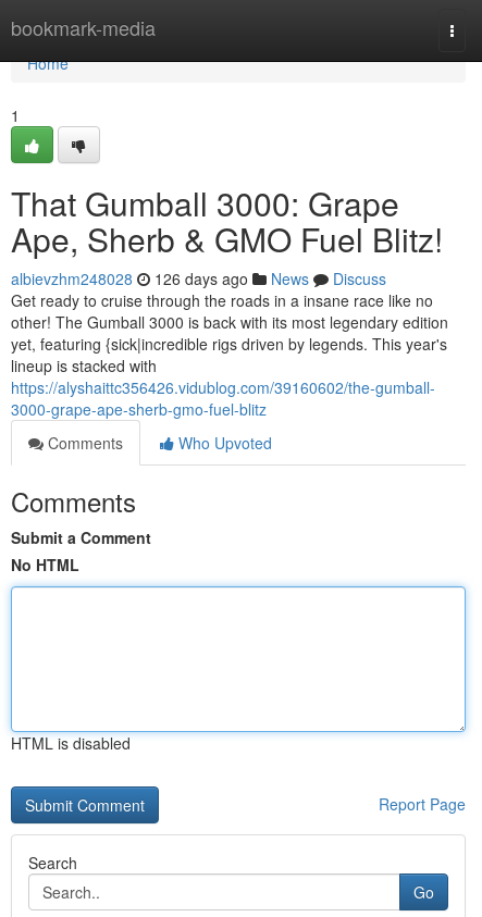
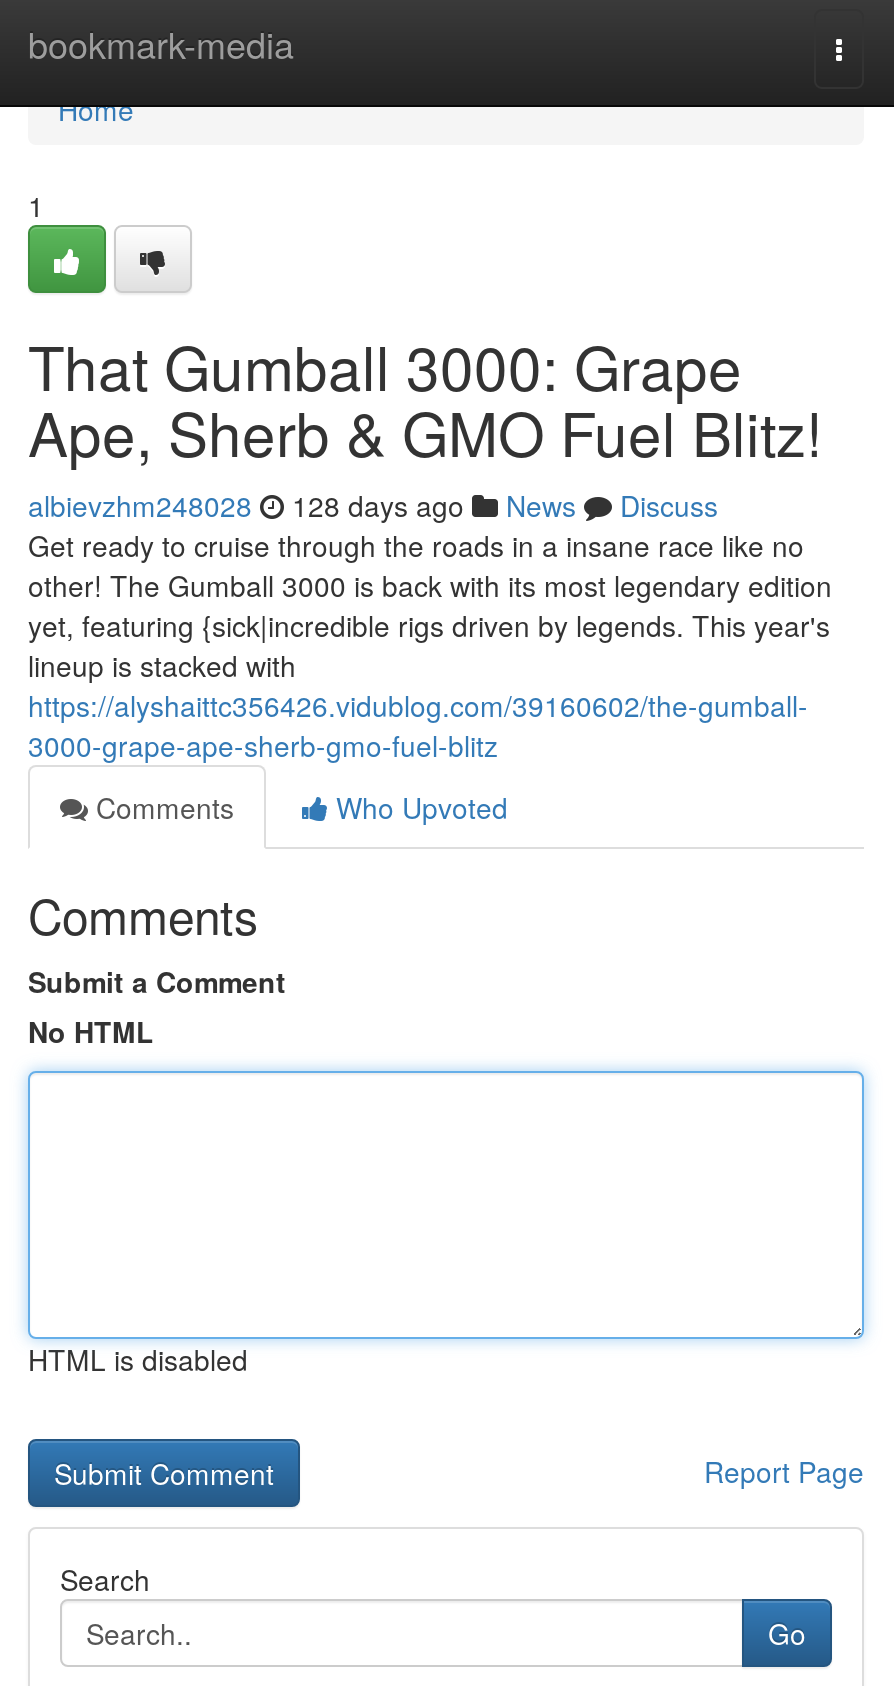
[11,268,386,289] albievzhm248028 126 days ago News Discuss -> [28,485,718,525] albievzhm248028 128 days ago News Discuss

